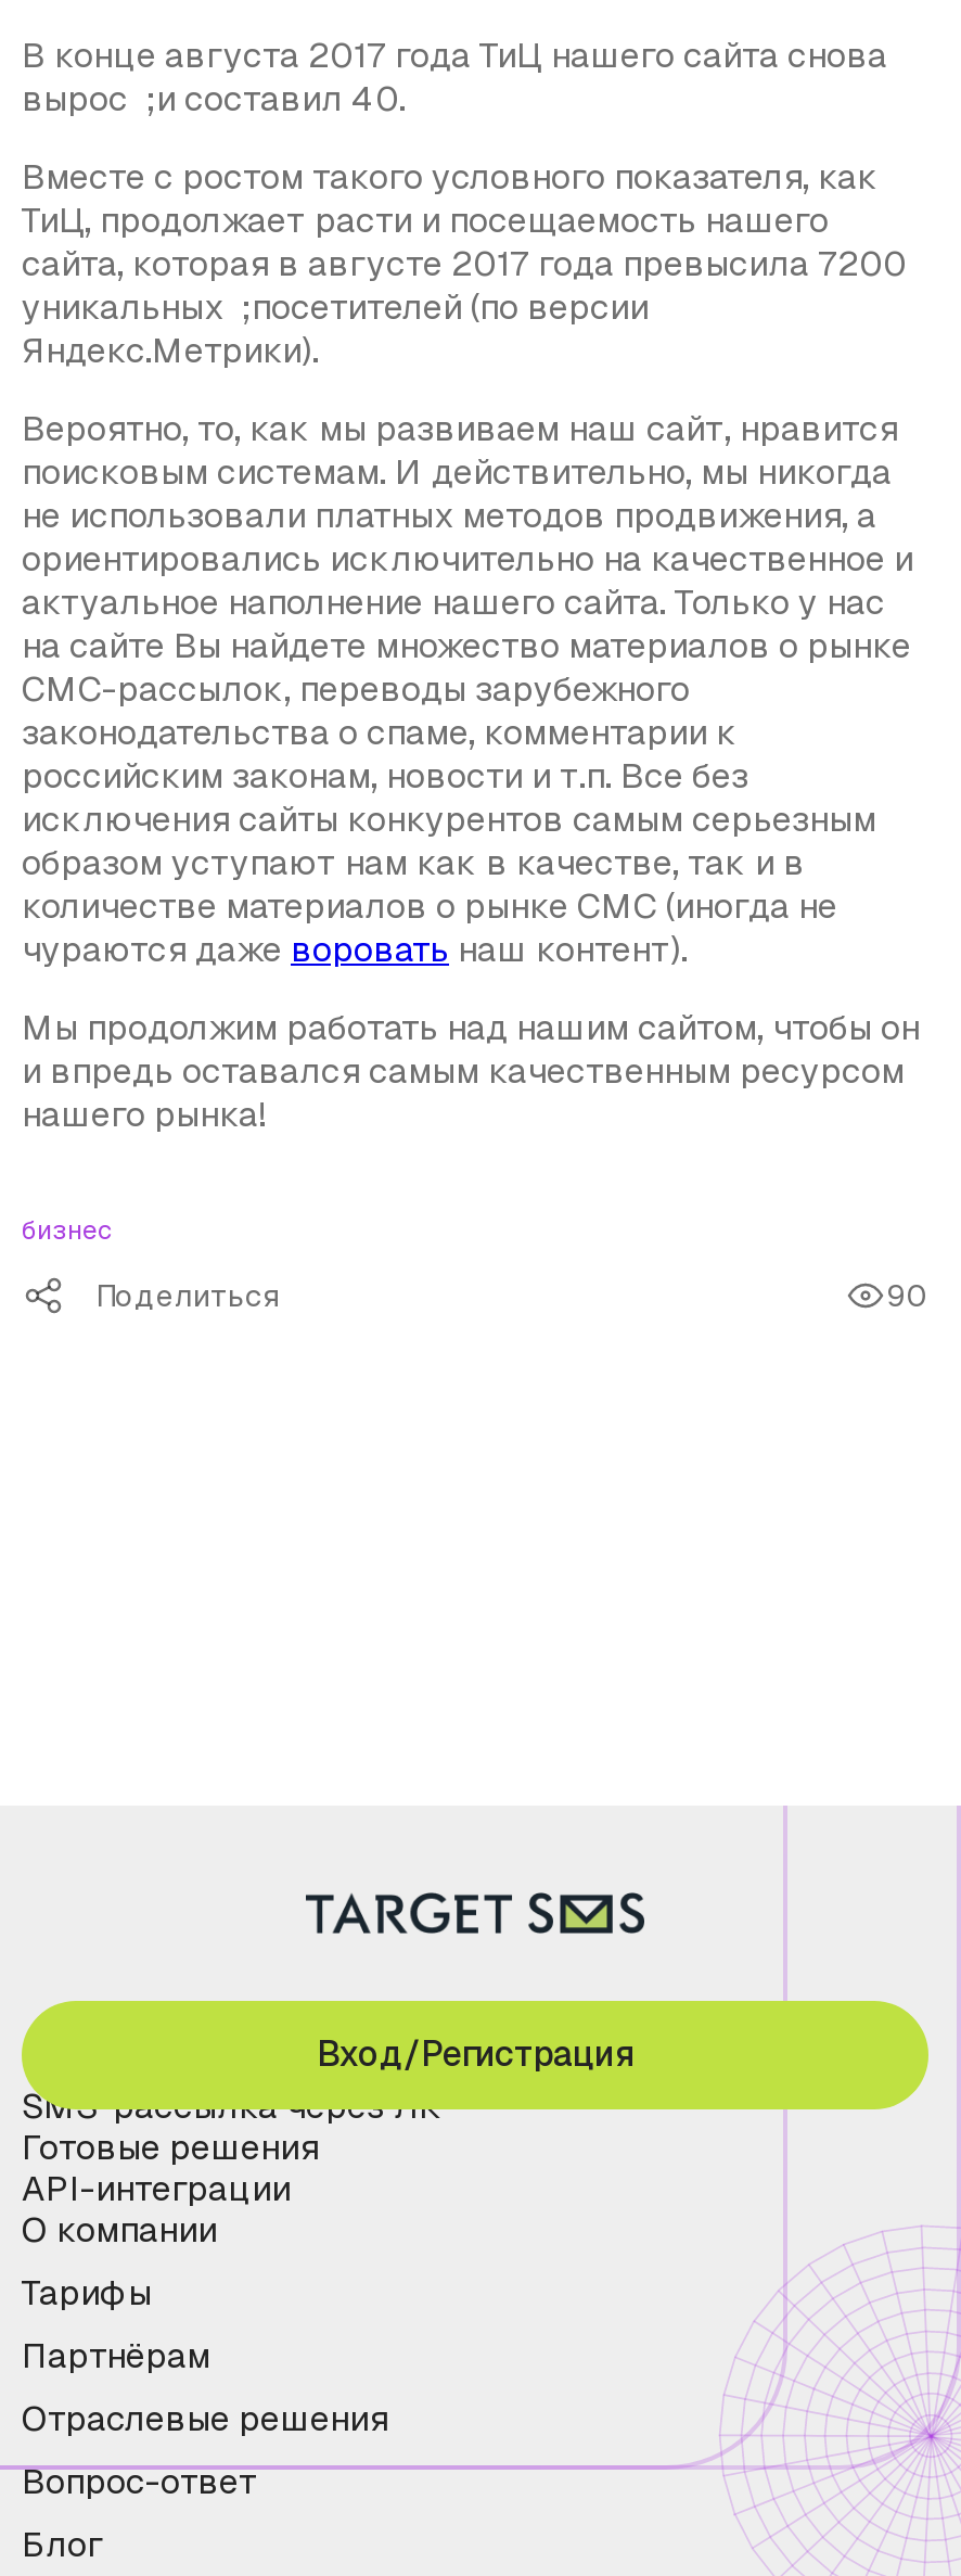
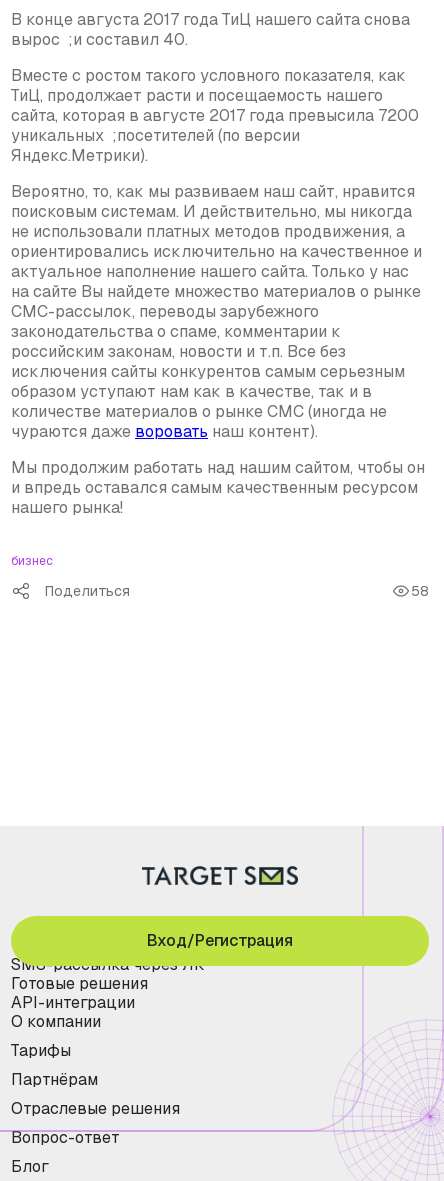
[887,1276,928,1315] 90 -> [411,582,429,600] 58

